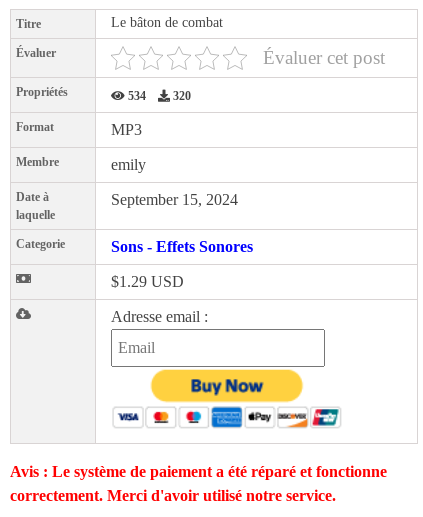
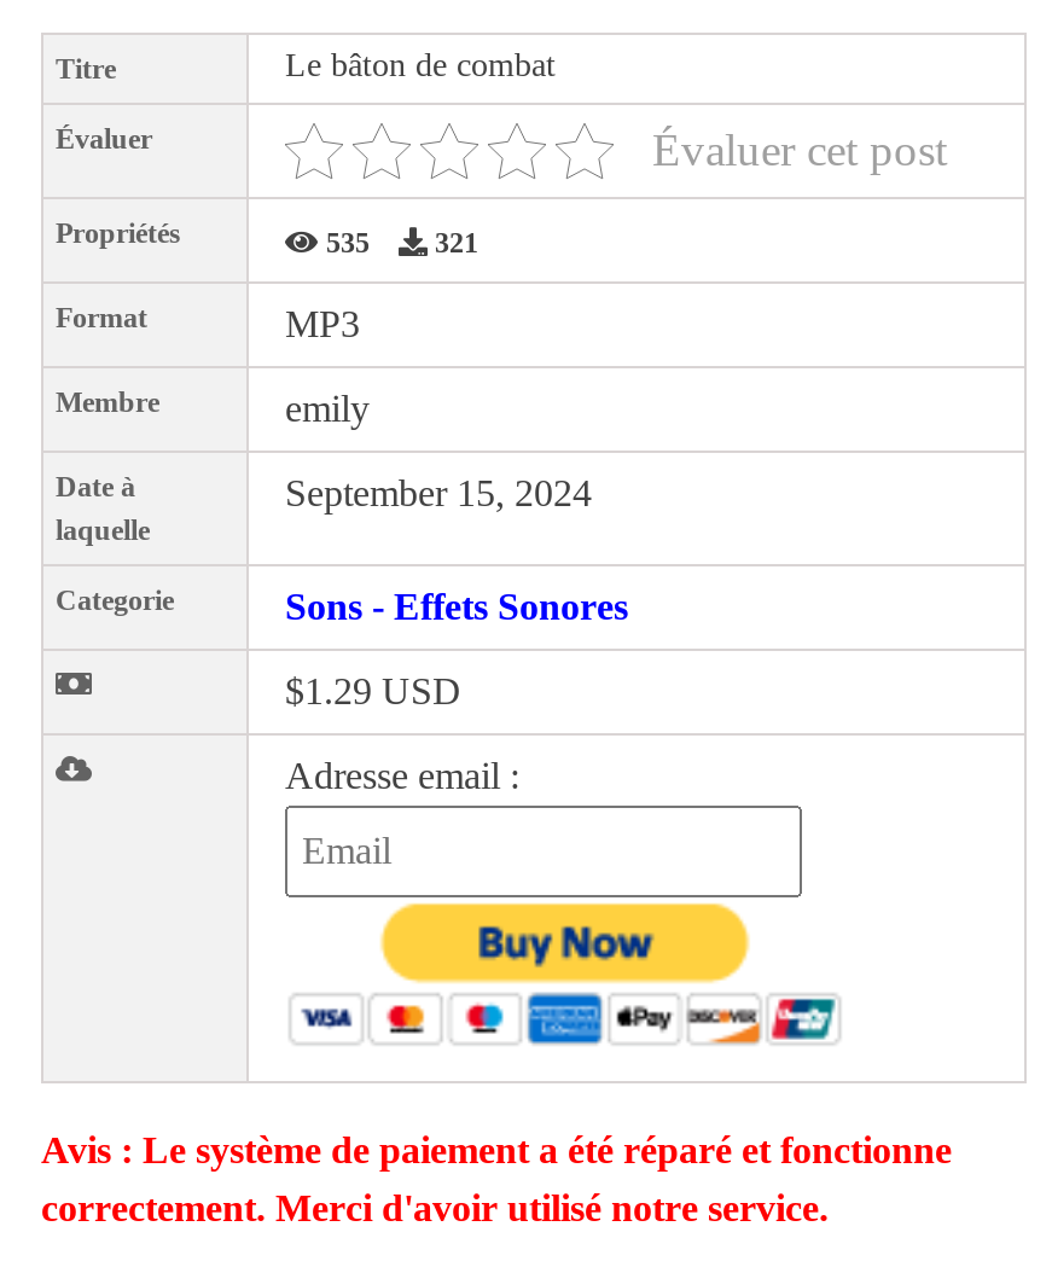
[125,89,146,102] 534 -> [319,226,370,257] 535
[170,89,191,102] 320 -> [428,226,478,257] 321

